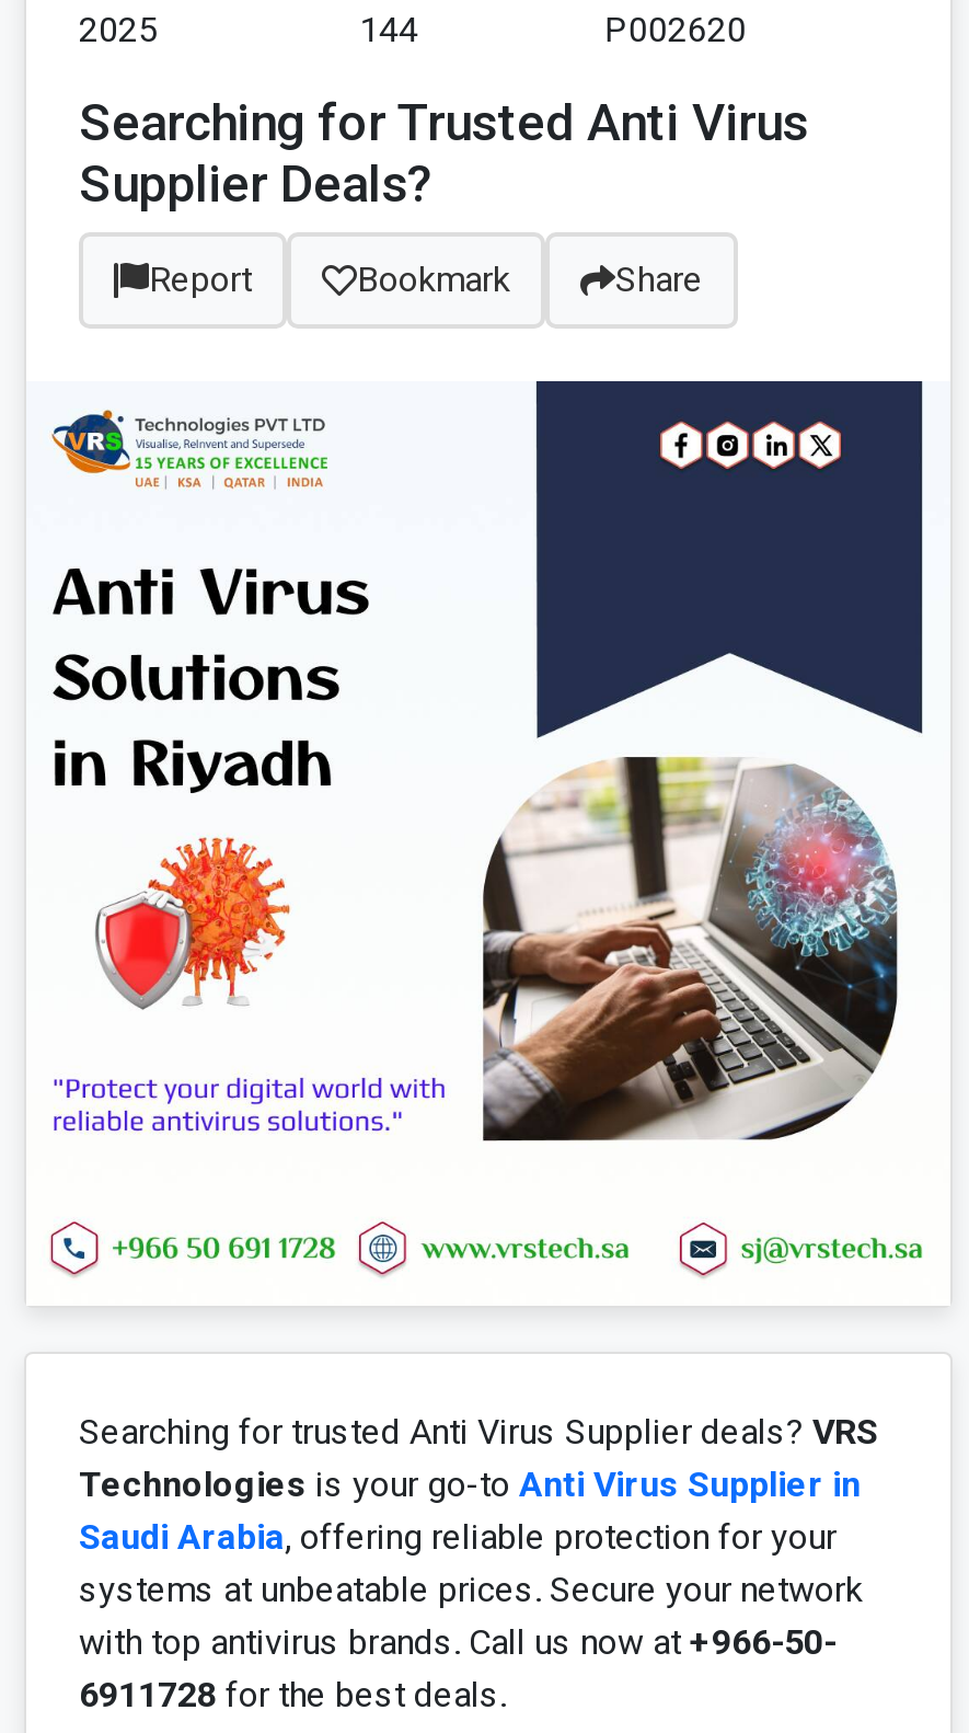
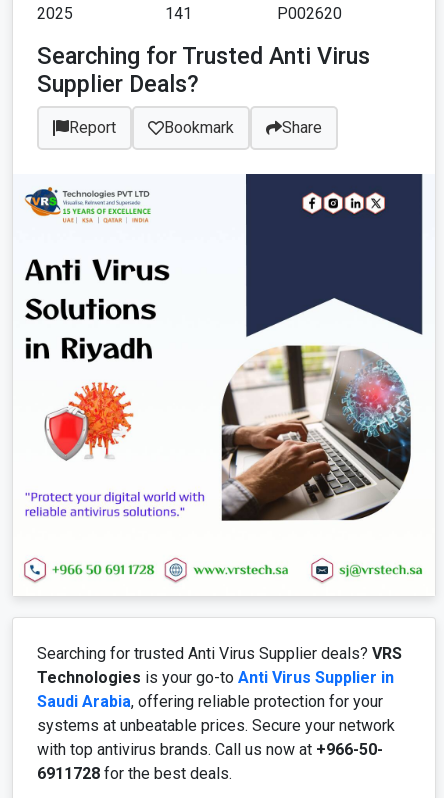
[359,9,418,51] 144 -> [165,4,192,23] 141

